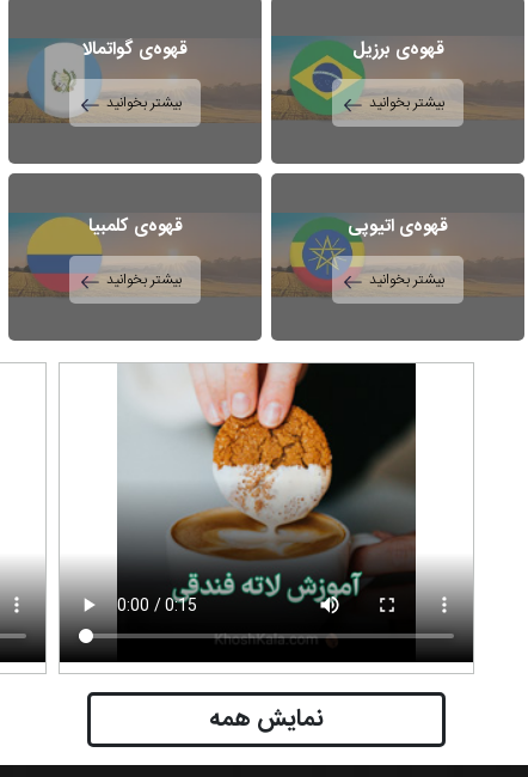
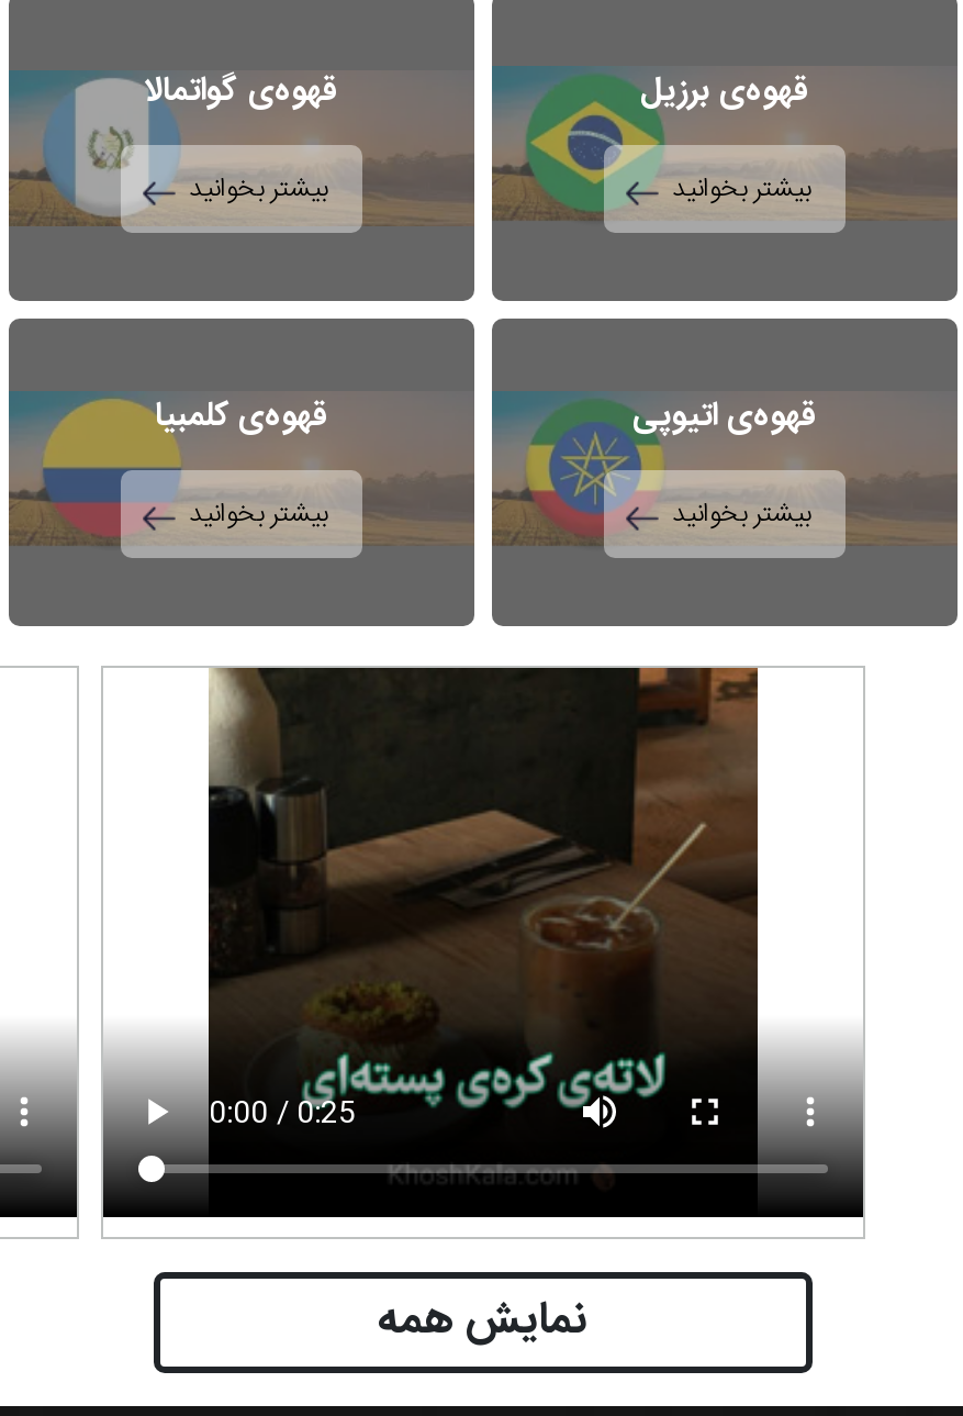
[116,362,417,611] [image] -> [206,666,760,1125] [image]

